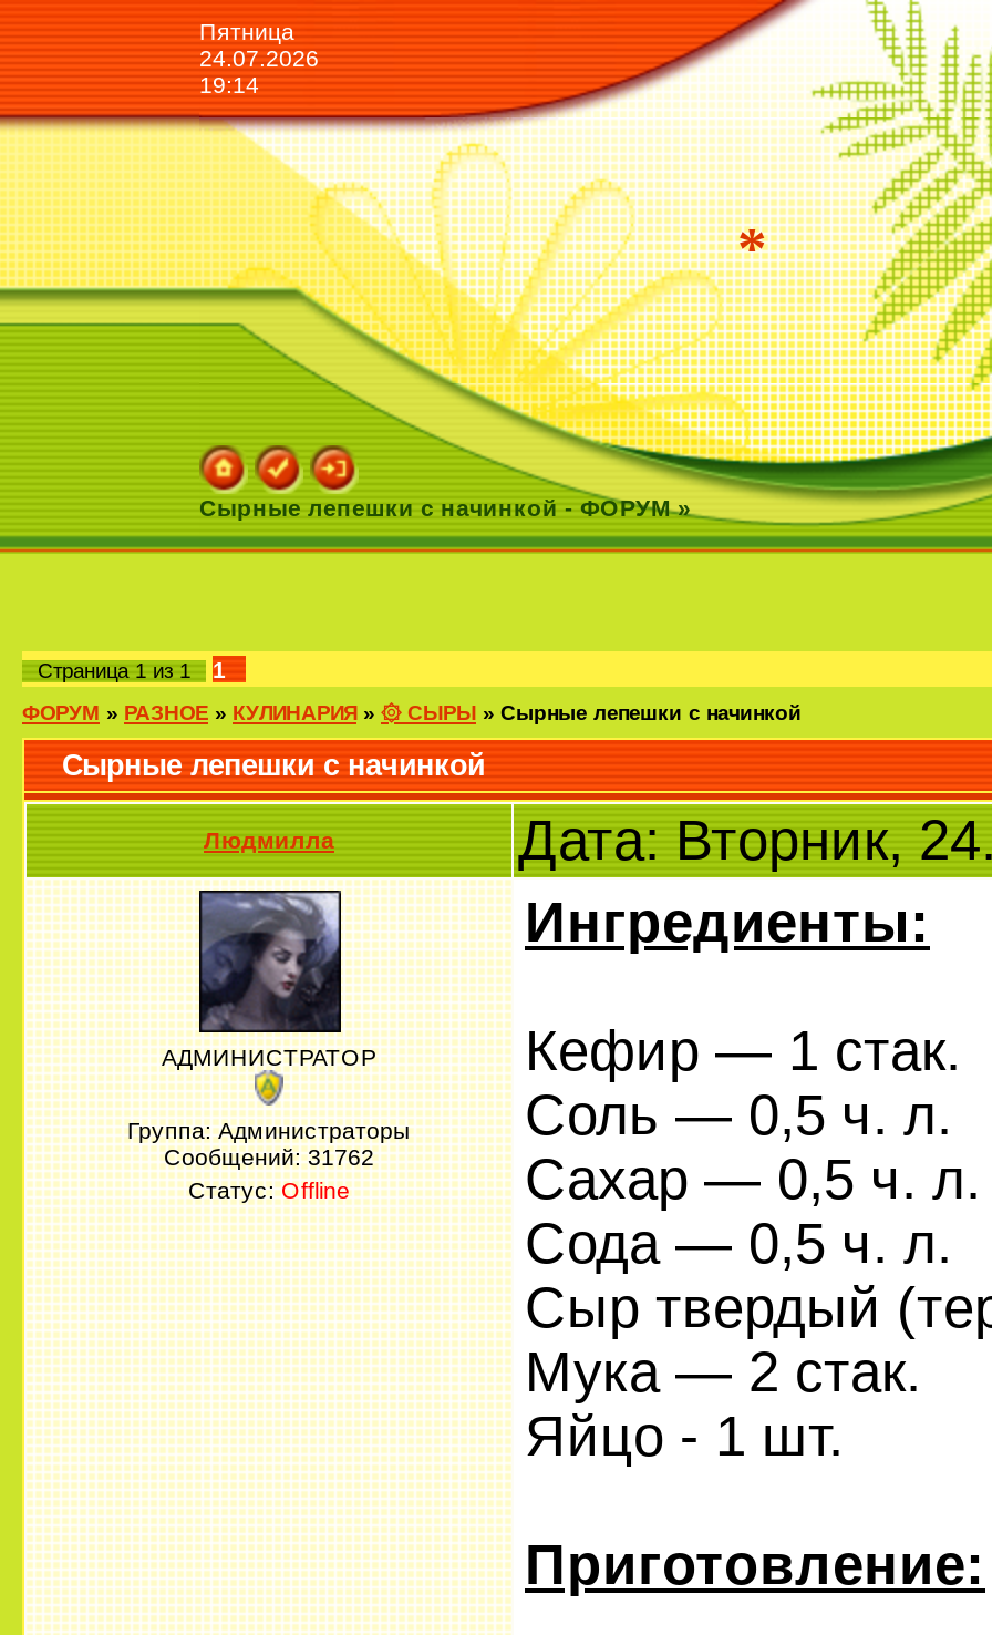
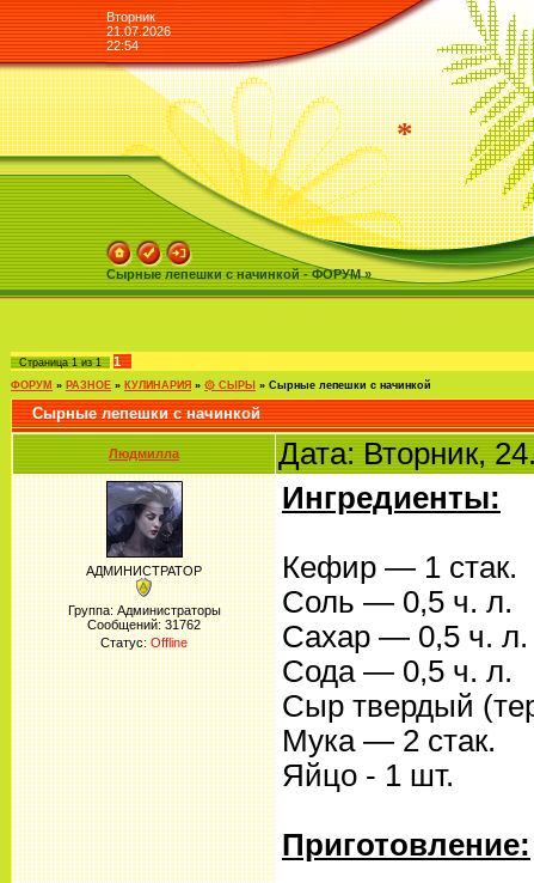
[199,18,319,97] Пятница | 24.07.2026 | 19:14 -> [106,10,171,53] Вторник | 21.07.2026 | 22:54

